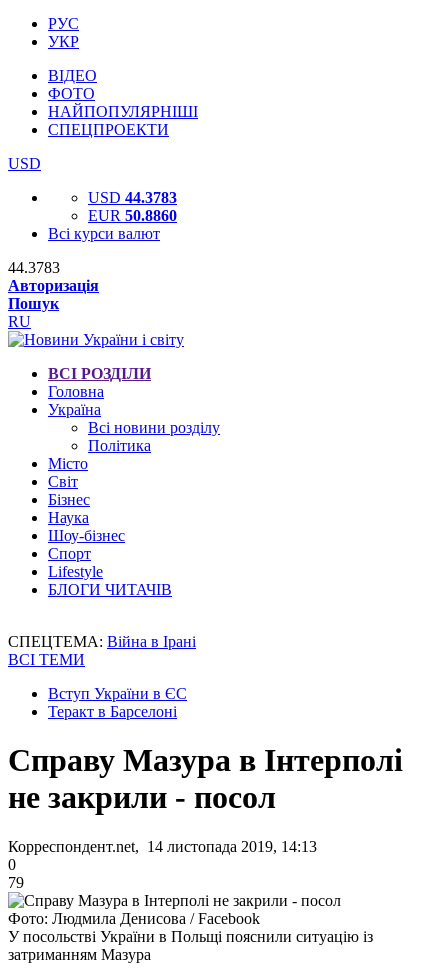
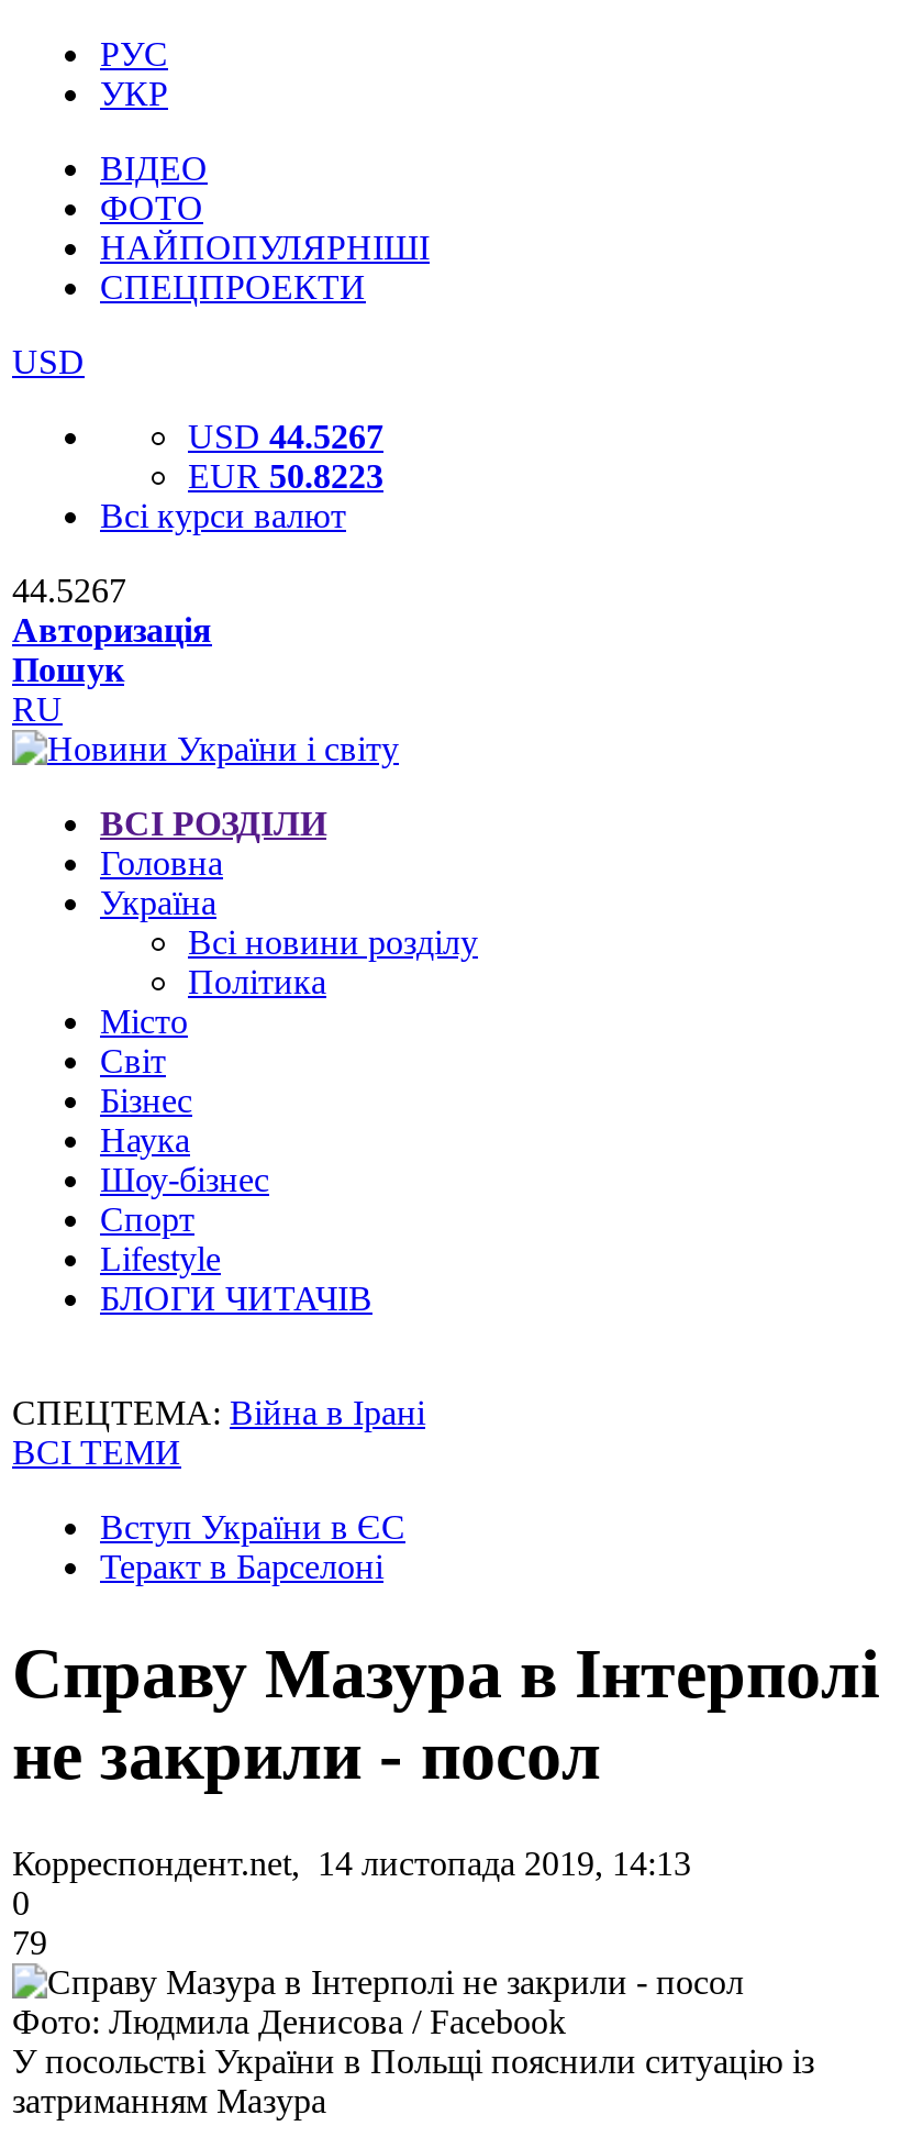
[88,189,177,206] USD 44.3783 -> [188,418,383,455] USD 44.5267
[88,207,177,224] EUR 50.8860 -> [188,457,383,495] EUR 50.8223
[8,259,60,276] 44.3783 -> [12,572,126,609] 44.5267

